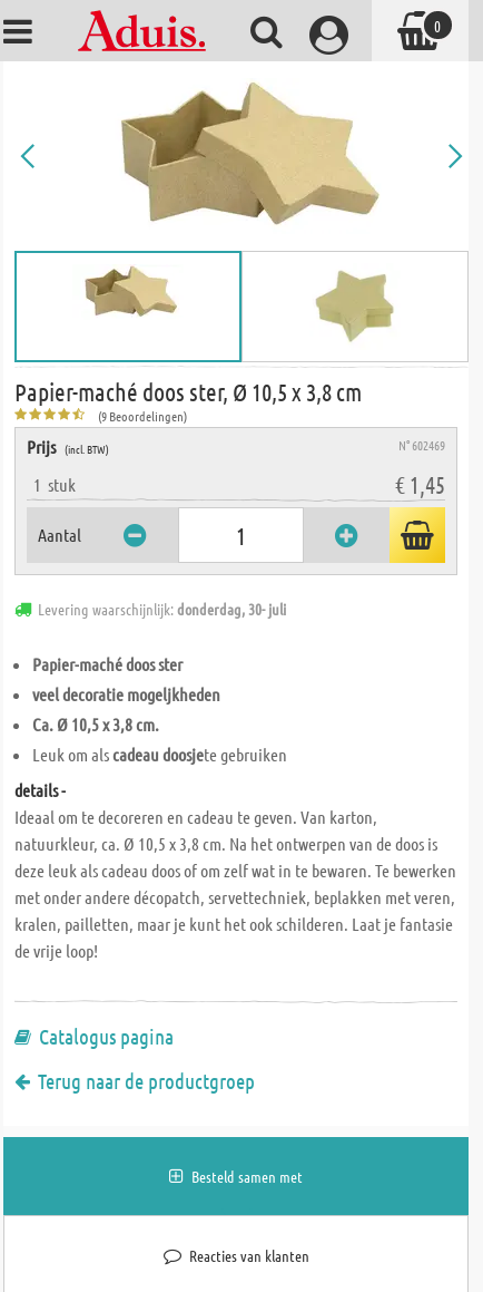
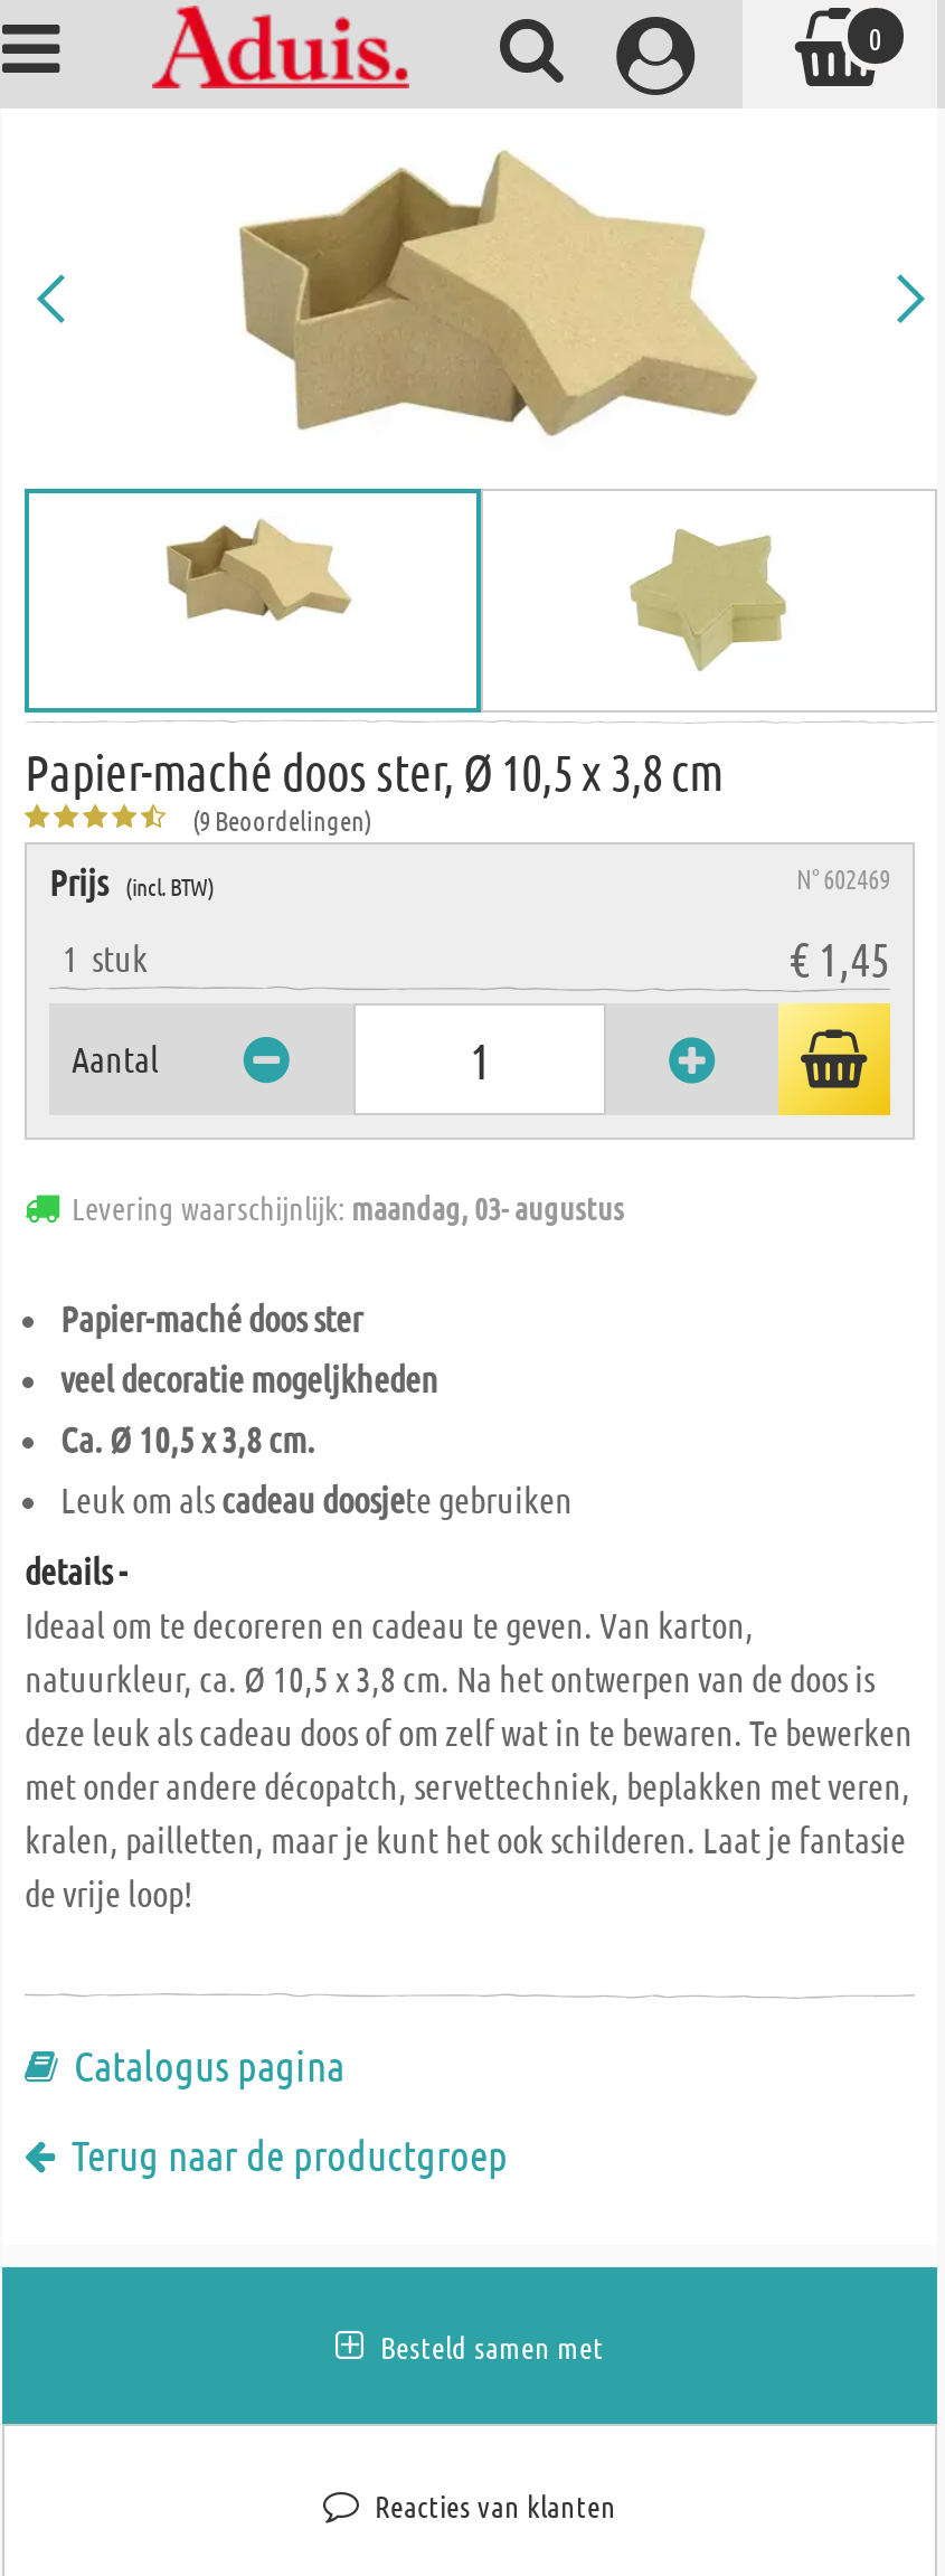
[38,599,286,619] Levering waarschijnlijk: donderdag, 30- juli -> [72,1187,624,1227] Levering waarschijnlijk: maandag, 03- augustus

